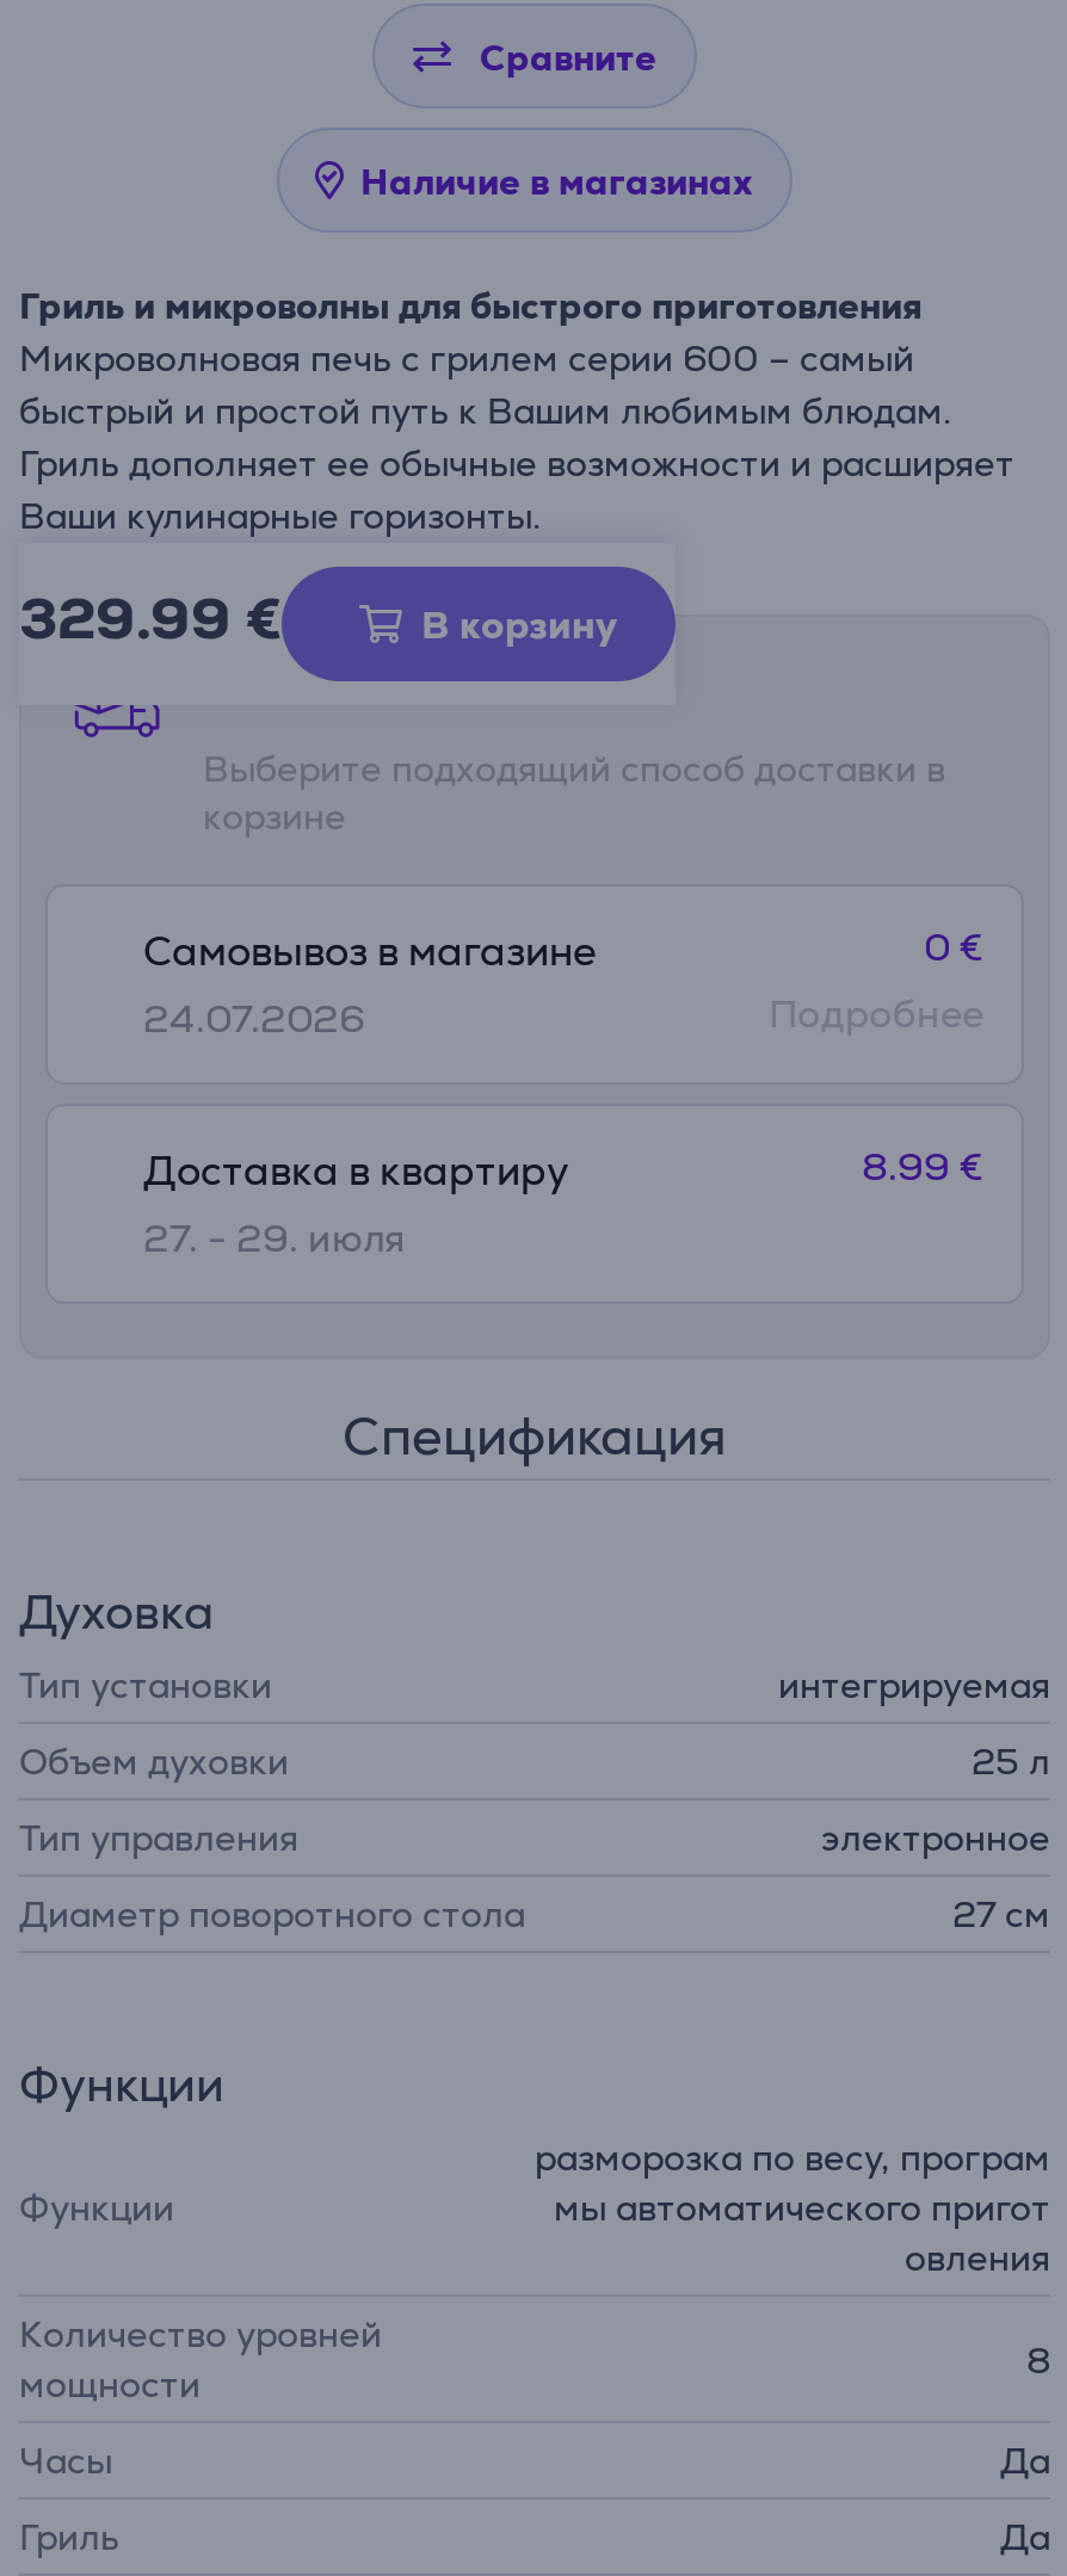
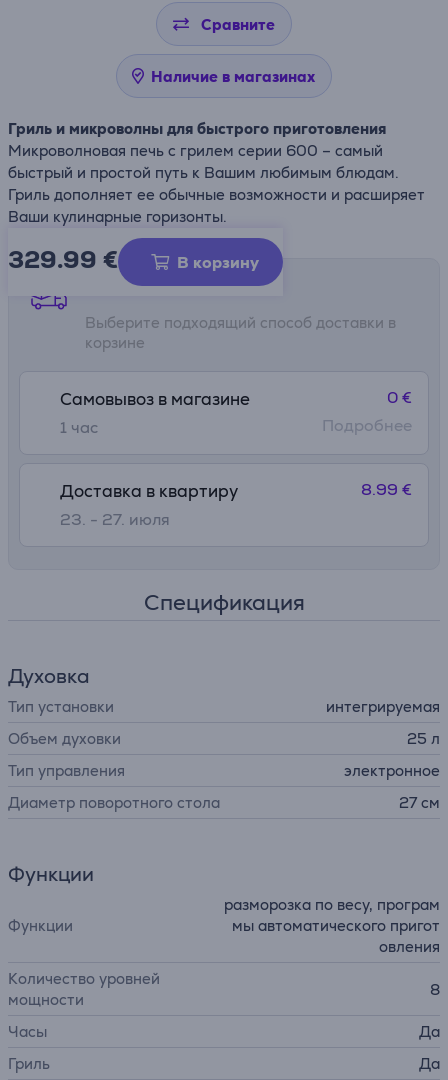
[143,994,365,1044] 24.07.2026 -> [60,417,98,438] 1 час
[143,1213,406,1264] 27. - 29. июля -> [60,509,170,530] 23. - 27. июля

